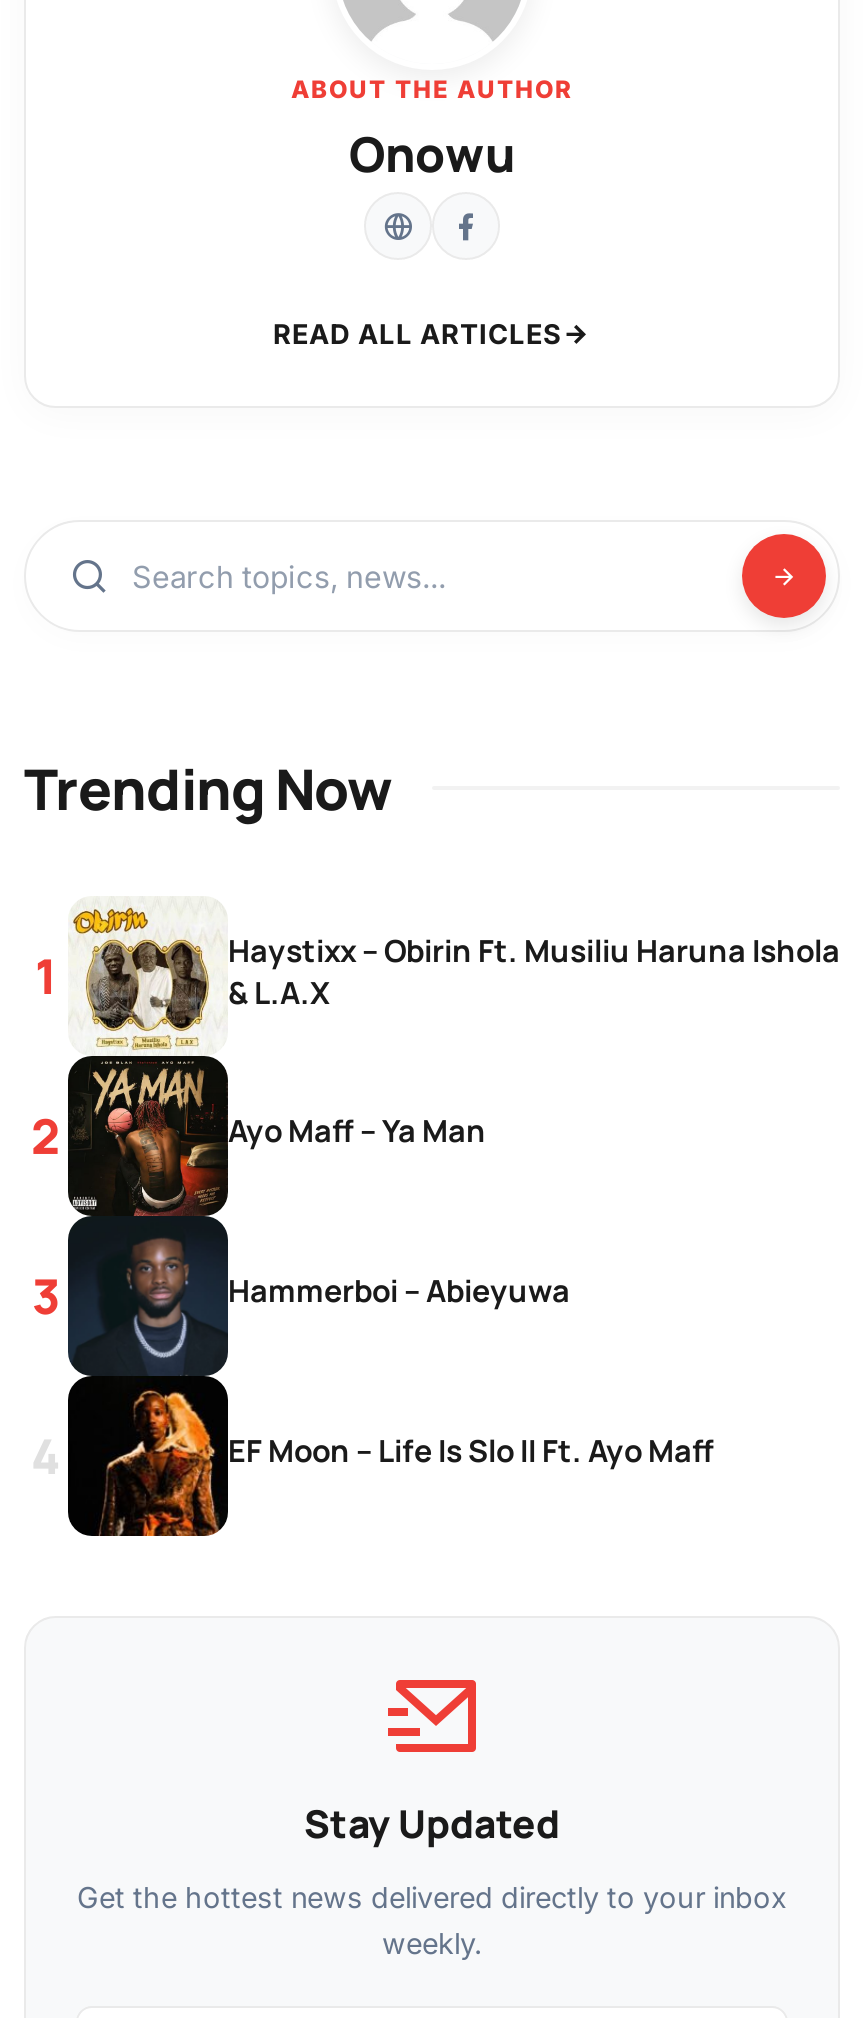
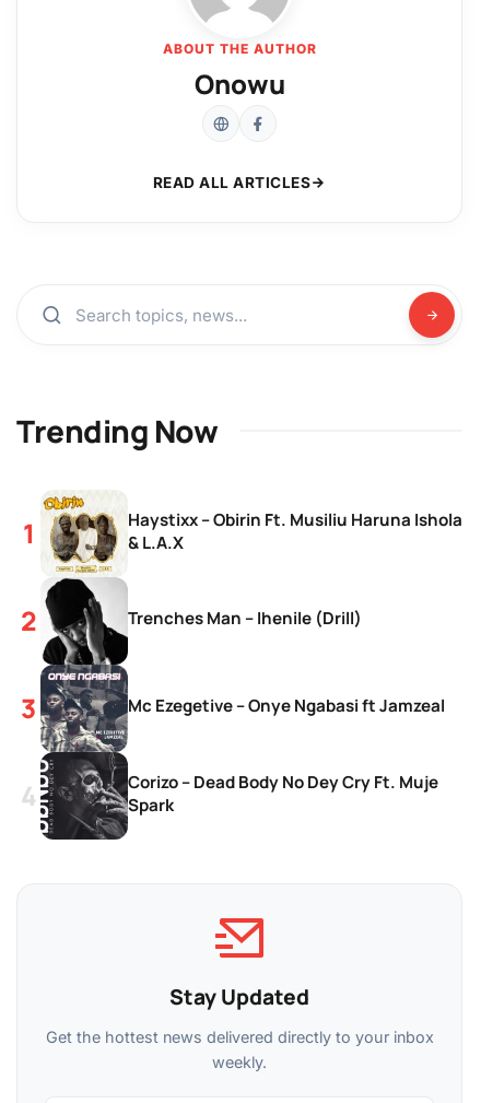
[66,1054,486,1538] [image] | Ayo Maff – Ya Man -> [35,577,362,841] [image] | Trenches Man – Ihenile (Drill)
[228,1271,570,1313] Hammerboi – Abieyuwa -> [128,694,445,717] Mc Ezegetive – Onye Ngabasi ft Jamzeal
[228,1431,714,1473] EF Moon – Life Is Slo II Ft. Ayo Maff -> [128,770,438,816] Corizo – Dead Body No Dey Cry Ft. Muje | Spark

